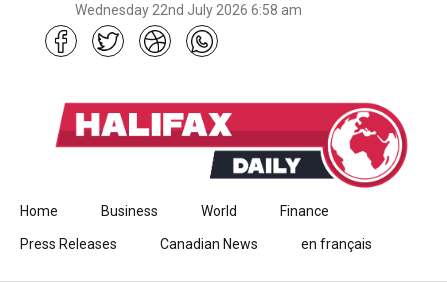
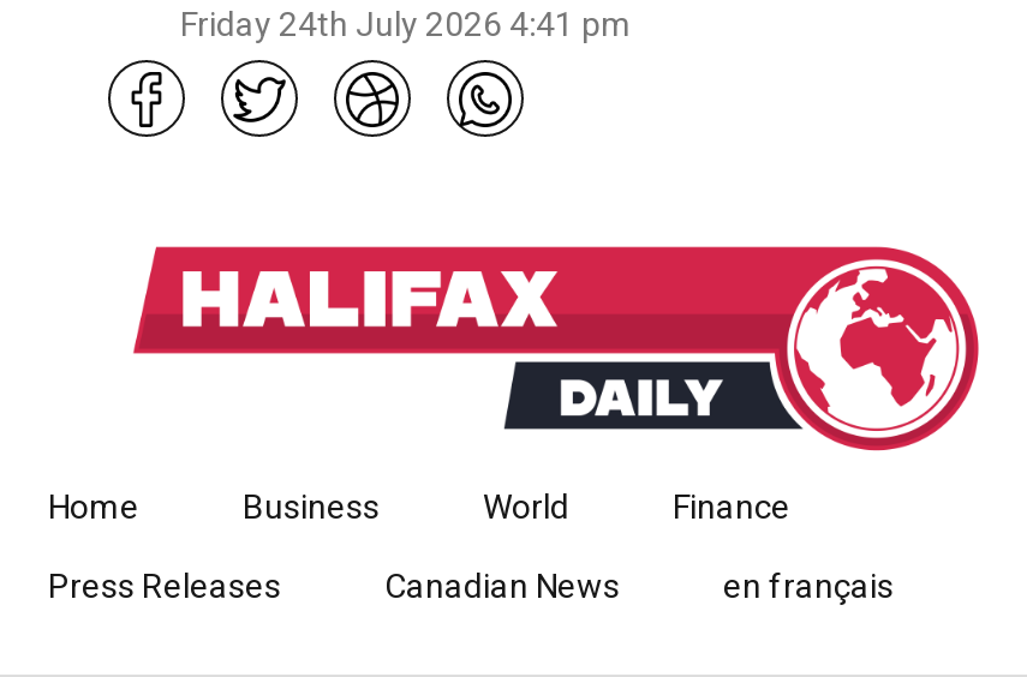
[75,2,302,18] Wednesday 22nd July 2026 6:58 am -> [180,5,632,43] Friday 24th July 2026 4:41 pm

